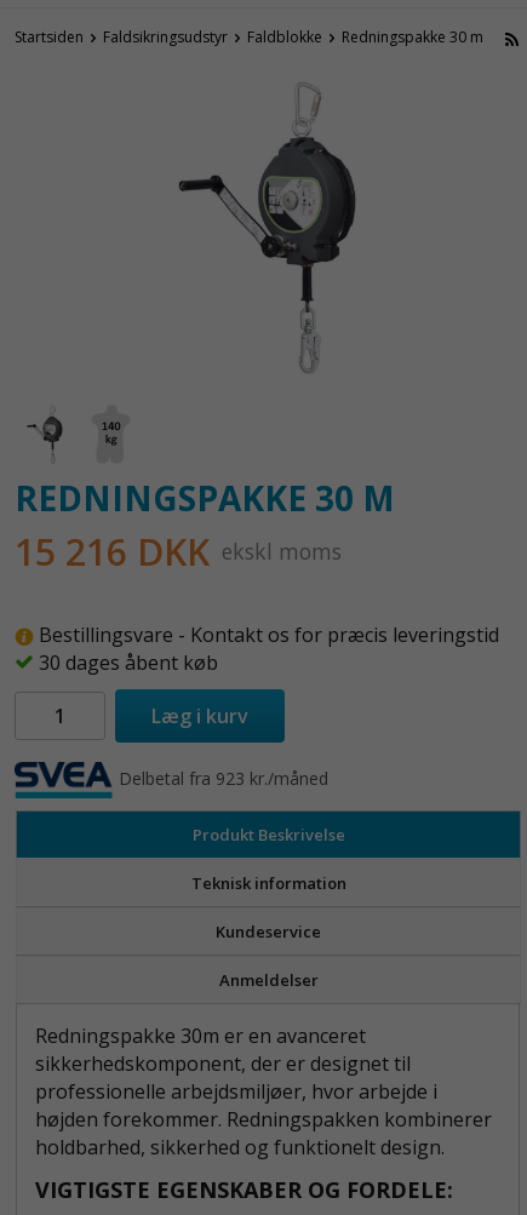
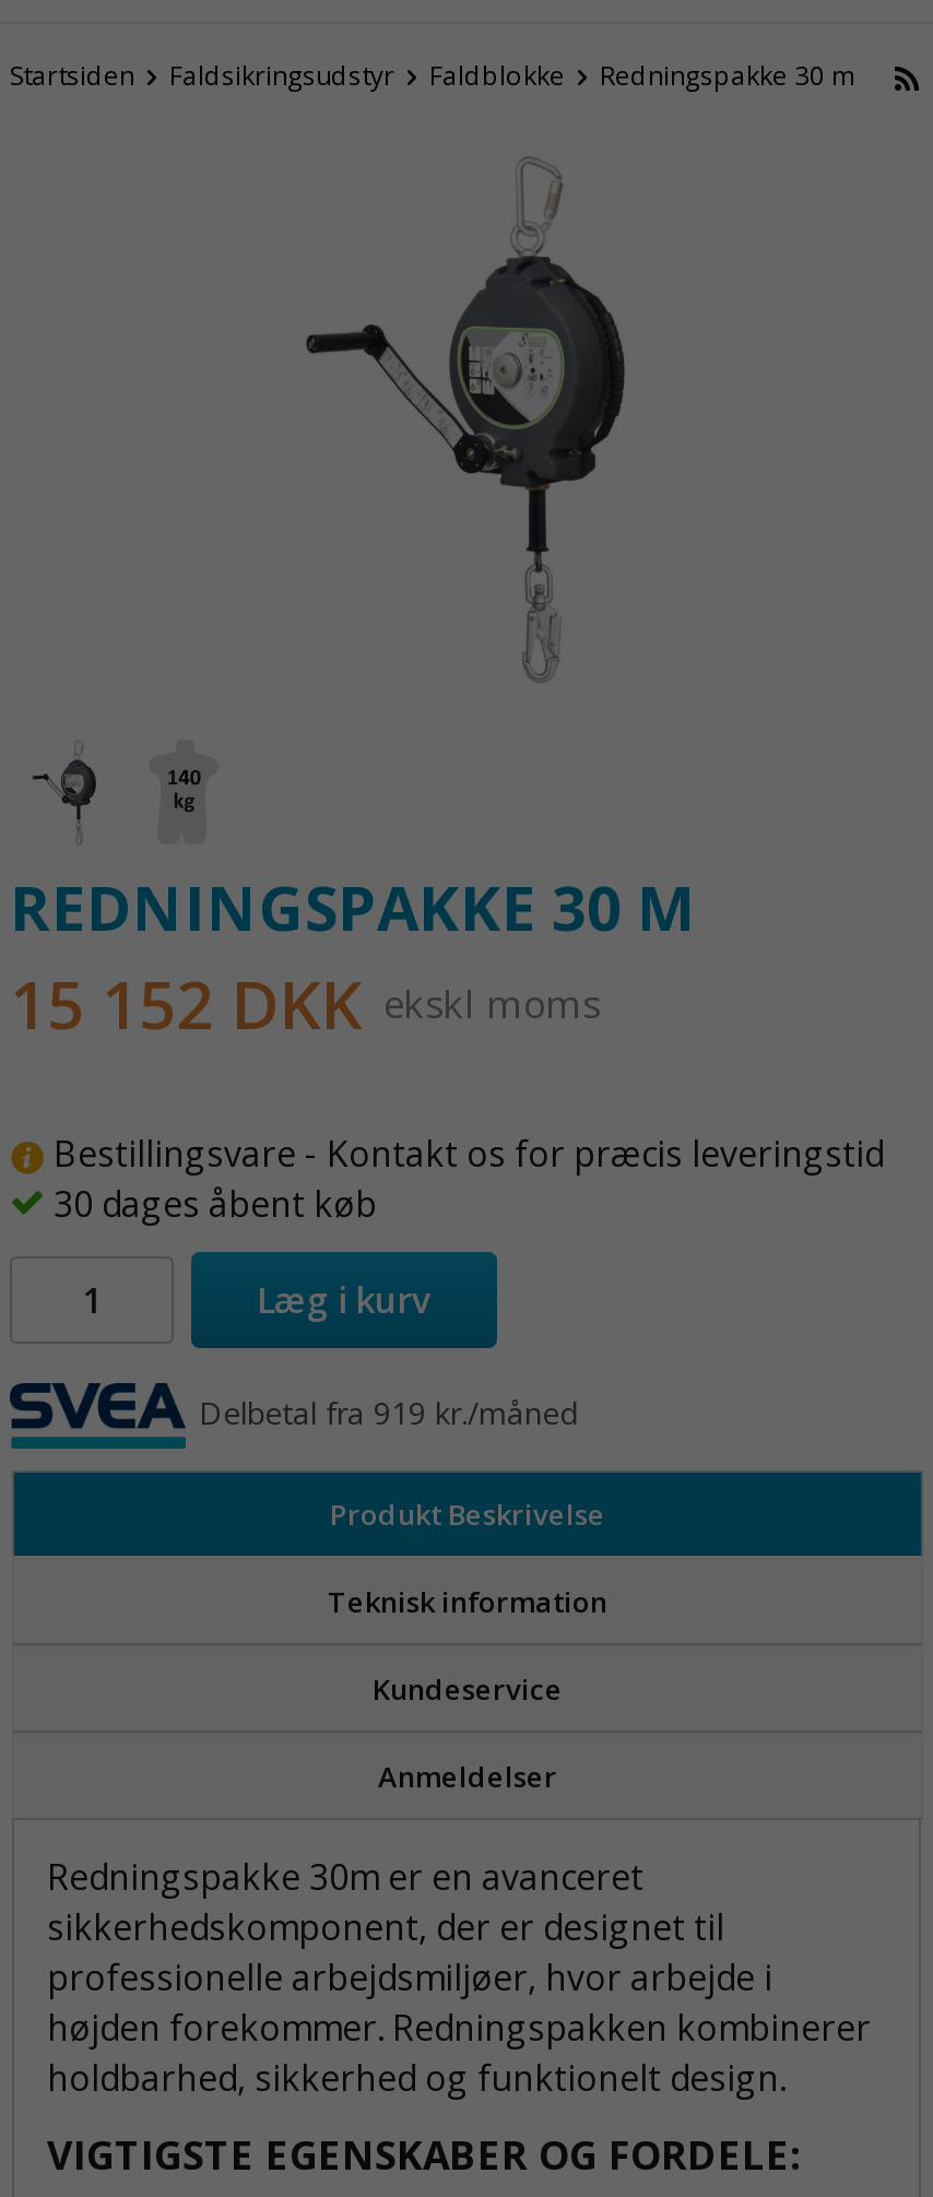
[15,527,342,577] 15 216 DKK ekskl moms -> [10,959,600,1049] 15 152 DKK ekskl moms
[119,767,329,790] Delbetal fra 923 kr./måned -> [199,1392,577,1434] Delbetal fra 919 kr./måned

